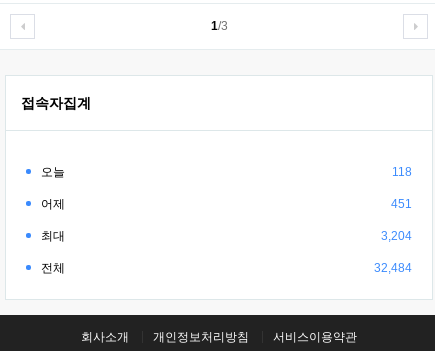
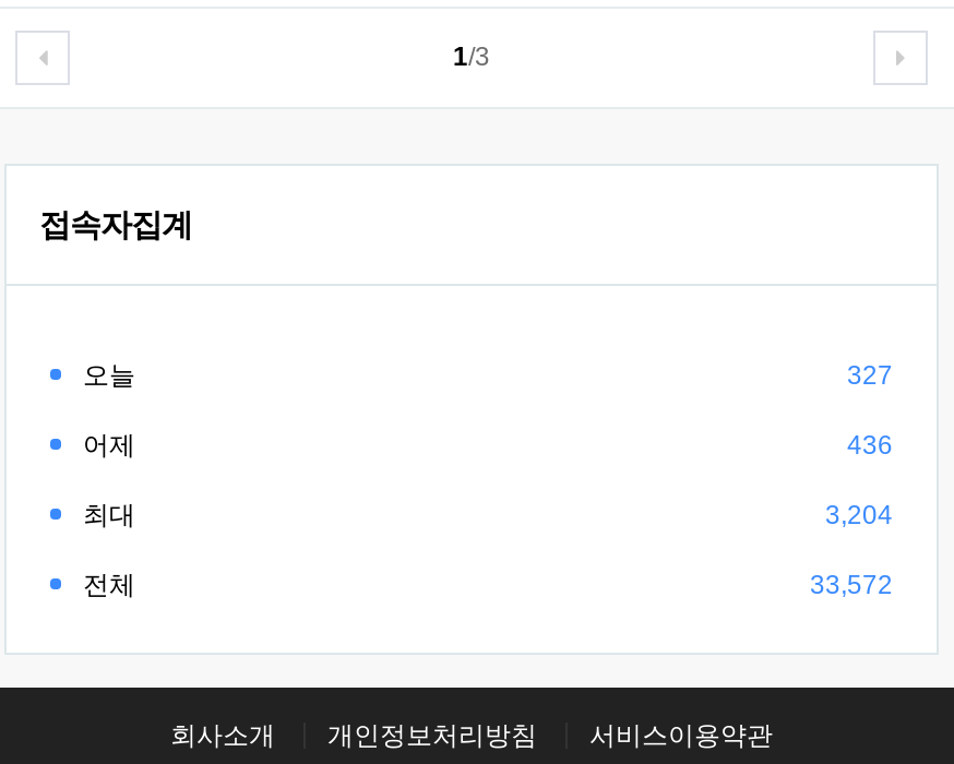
[392,165,412,179] 118 -> [847,360,893,391] 327
[391,197,412,211] 451 -> [847,430,893,461] 436
[374,261,412,275] 32,484 -> [810,570,893,600] 33,572

